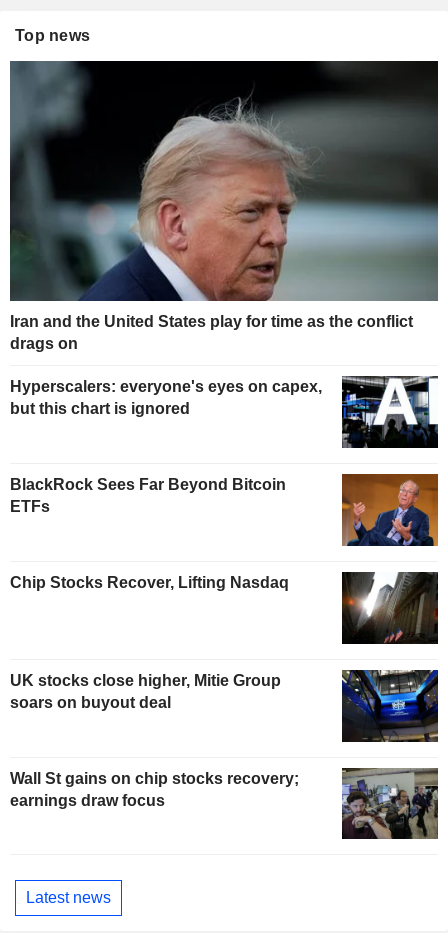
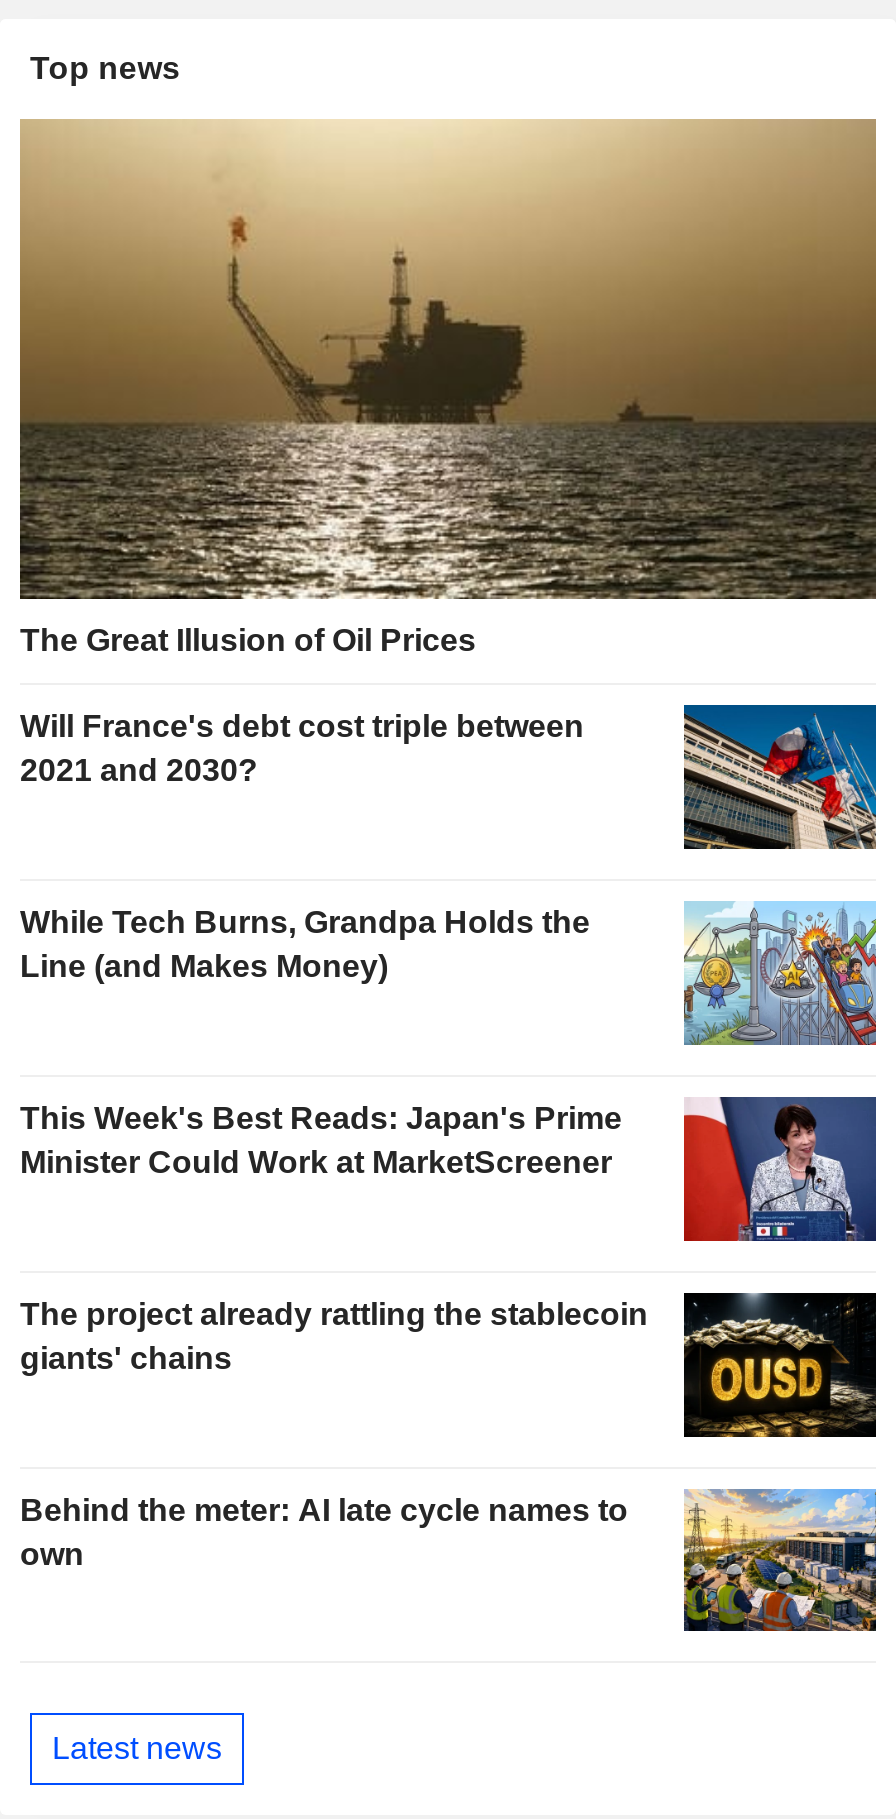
[9,60,439,352] [image] | Iran and the United States play for time as the conflict | drags on -> [18,117,878,658] [image] | The Great Illusion of Oil Prices
[10,378,322,417] Hyperscalers: everyone's eyes on capex, | but this chart is ignored -> [20,710,584,788] Will France's debt cost triple between | 2021 and 2030?
[342,375,439,449] [image] -> [682,703,878,851] [image]
[10,476,286,515] BlackRock Sees Far Beyond Bitcoin | ETFs -> [20,905,590,983] While Tech Burns, Grandpa Holds the | Line (and Makes Money)
[341,473,439,547] [image] -> [682,901,878,1047] [image]
[10,574,289,591] Chip Stocks Recover, Lifting Nasdaq -> [20,1101,622,1179] This Week's Best Reads: Japan's Prime | Minister Could Work at MarketScreener
[341,571,439,645] [image] -> [682,1095,878,1243] [image]
[10,672,281,711] UK stocks close higher, Mitie Group | soars on buyout deal -> [20,1297,648,1375] The project already rattling the stablecoin | giants' chains
[341,669,439,743] [image] -> [682,1291,878,1439] [image]
[10,770,299,809] Wall St gains on chip stocks recovery; | earnings draw focus -> [20,1492,628,1570] Behind the meter: AI late cycle names to | own
[341,767,438,839] [image] -> [682,1487,878,1633] [image]

